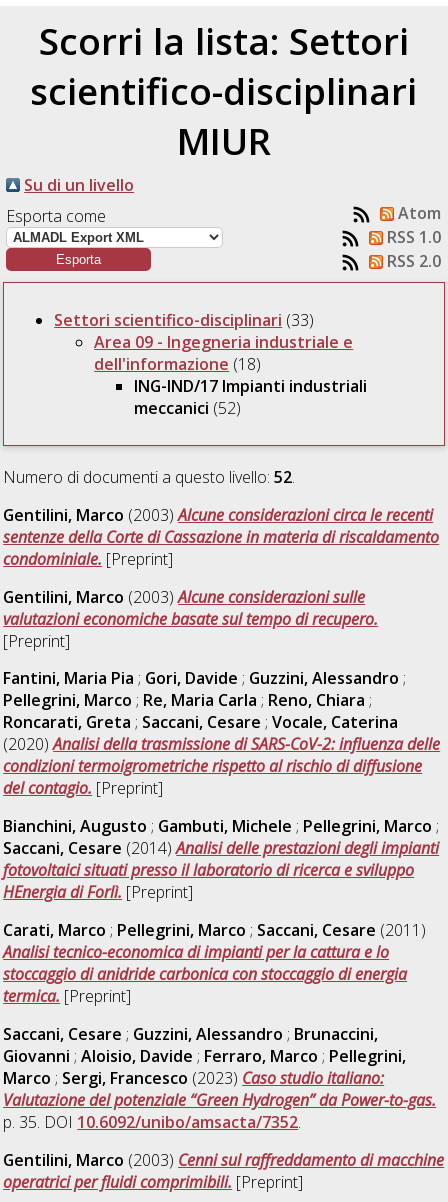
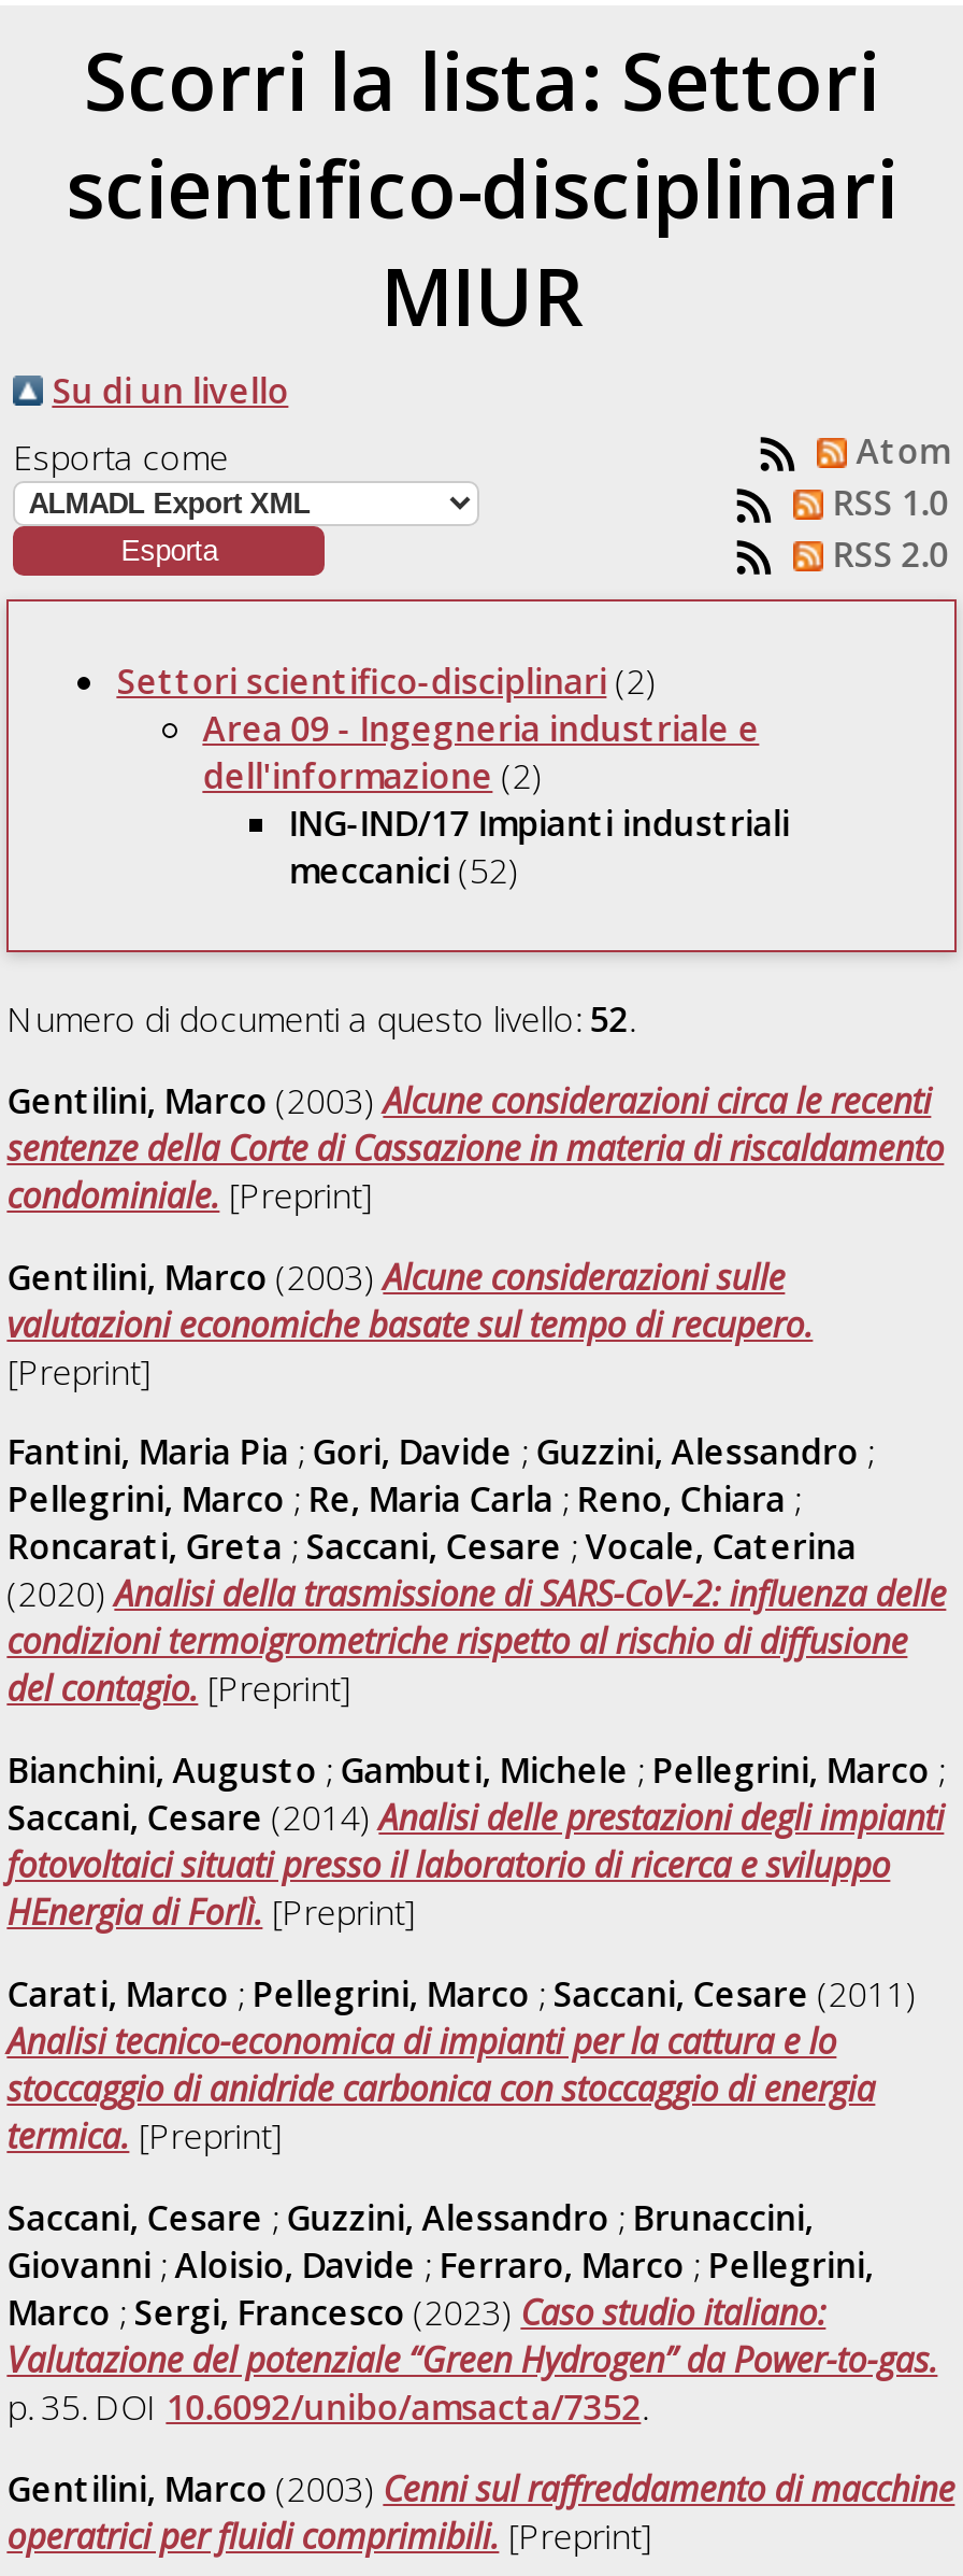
[54,309,314,331] Settori scientifico-disciplinari (33) -> [117,657,656,704] Settori scientifico-disciplinari (2)
[94,353,261,375] dell'informazione (18) -> [202,751,542,799] dell'informazione (2)

